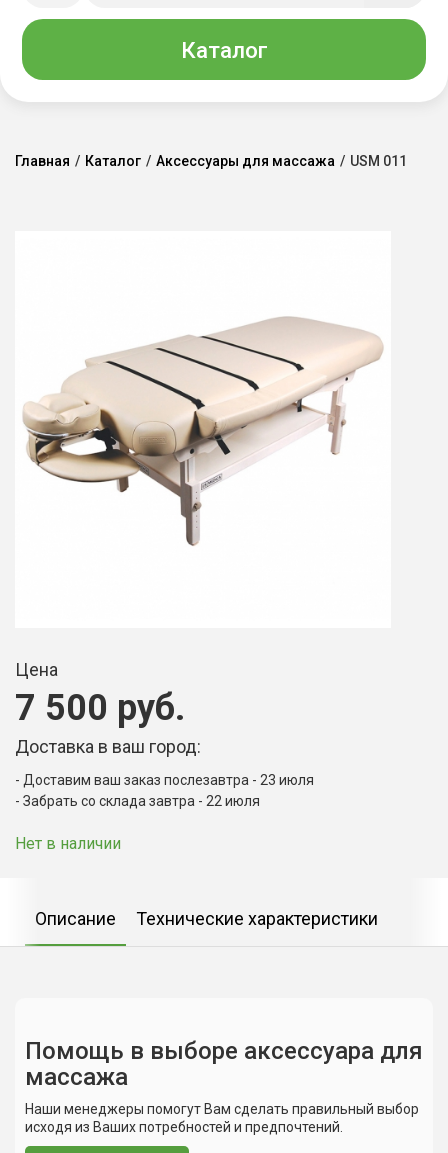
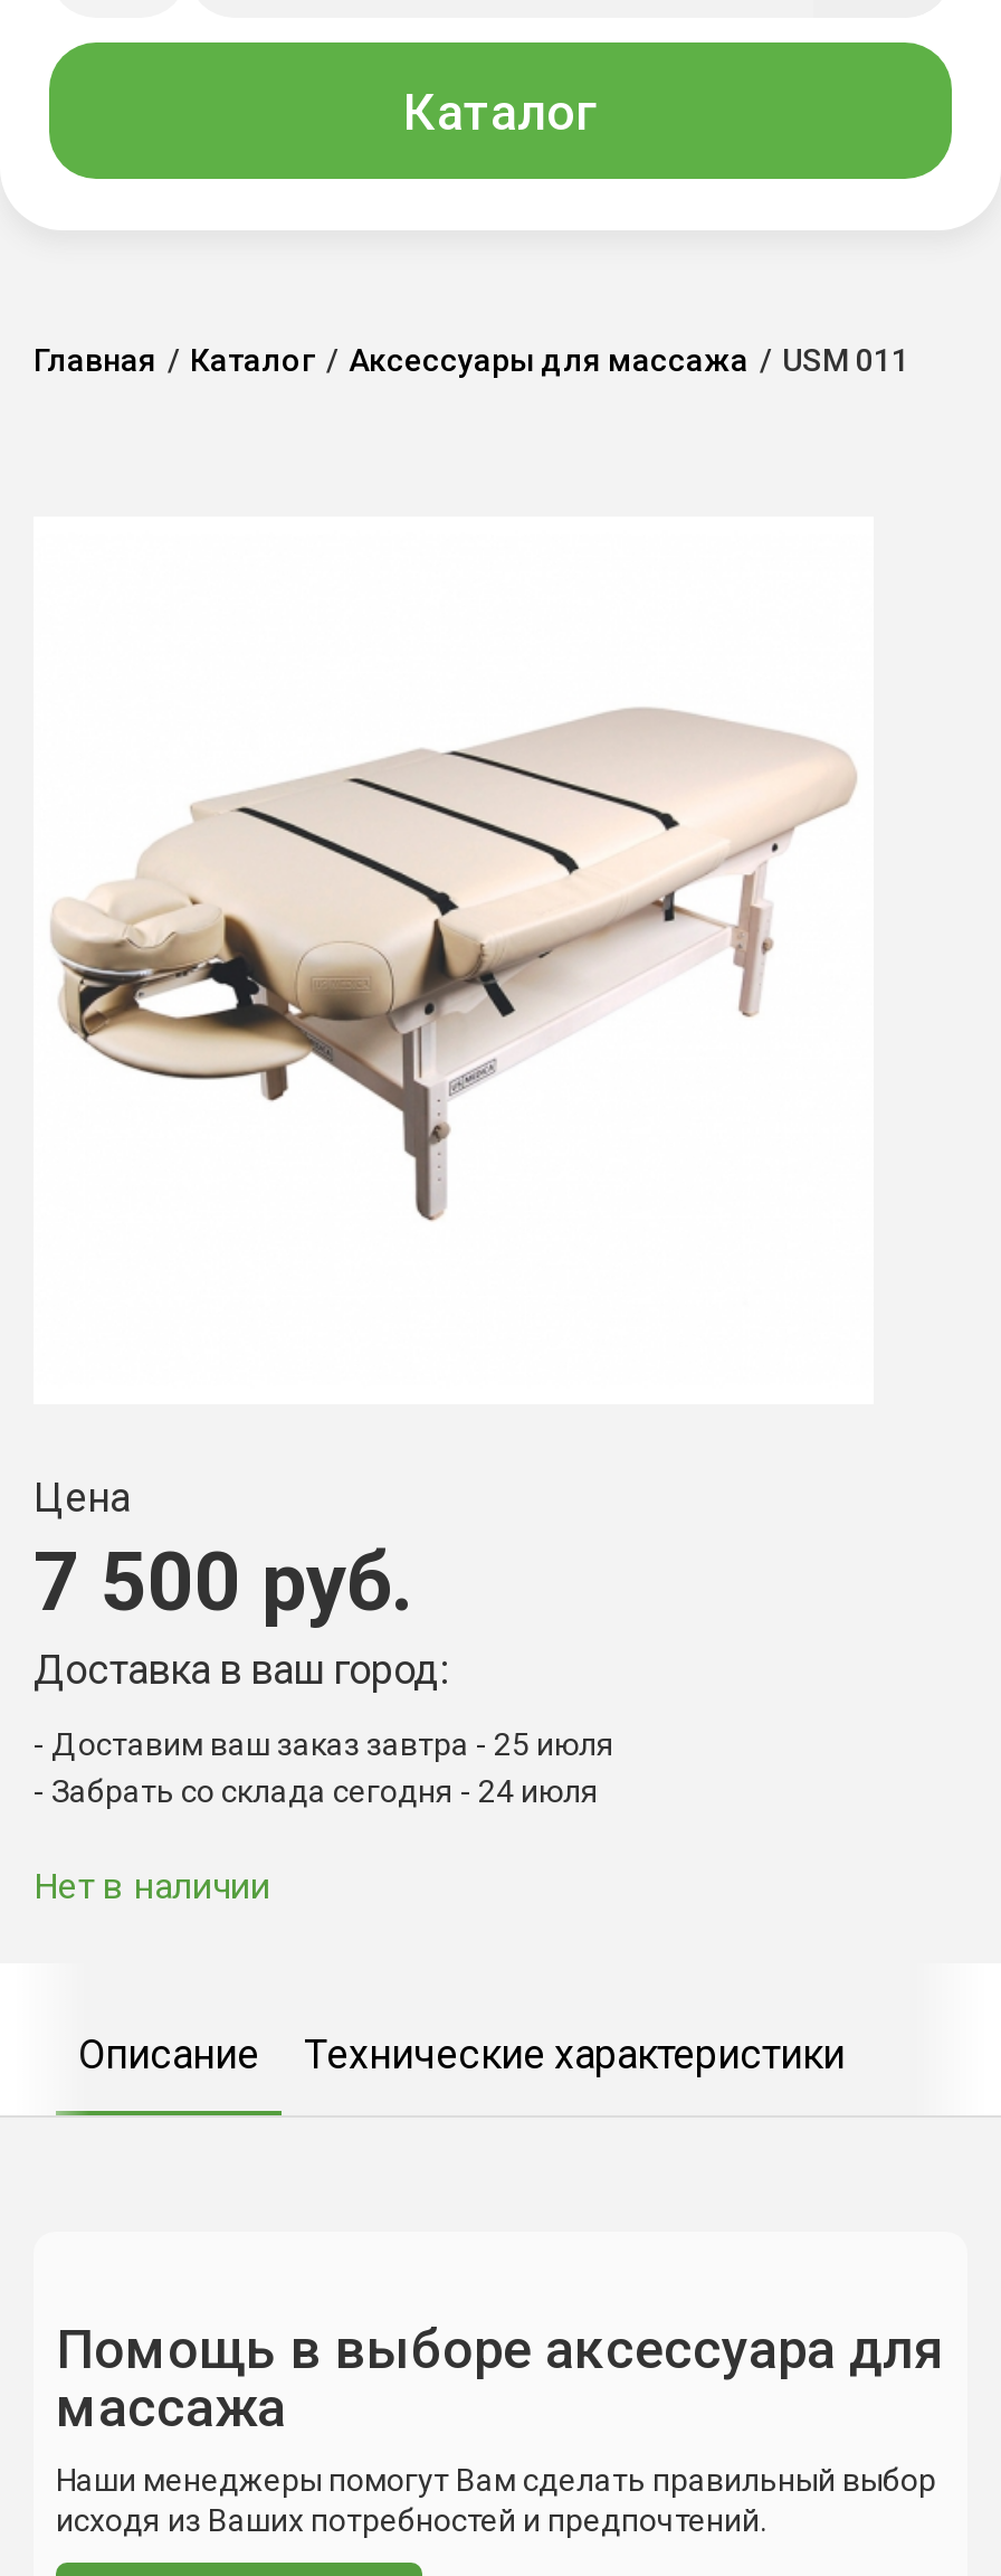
[23,772,314,788] Доставим ваш заказ послезавтра - 23 июля -> [51,1727,614,1763] Доставим ваш заказ завтра - 25 июля
[23,793,260,809] Забрать со склада завтра - 22 июля -> [51,1774,599,1810] Забрать со склада сегодня - 24 июля

